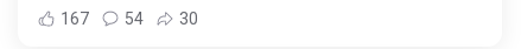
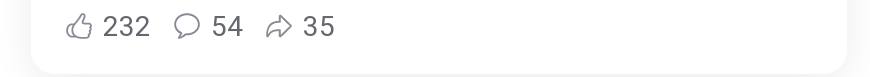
[61,9,89,28] 167 -> [103,9,151,41] 232
[179,9,198,28] 30 -> [303,9,335,41] 35

